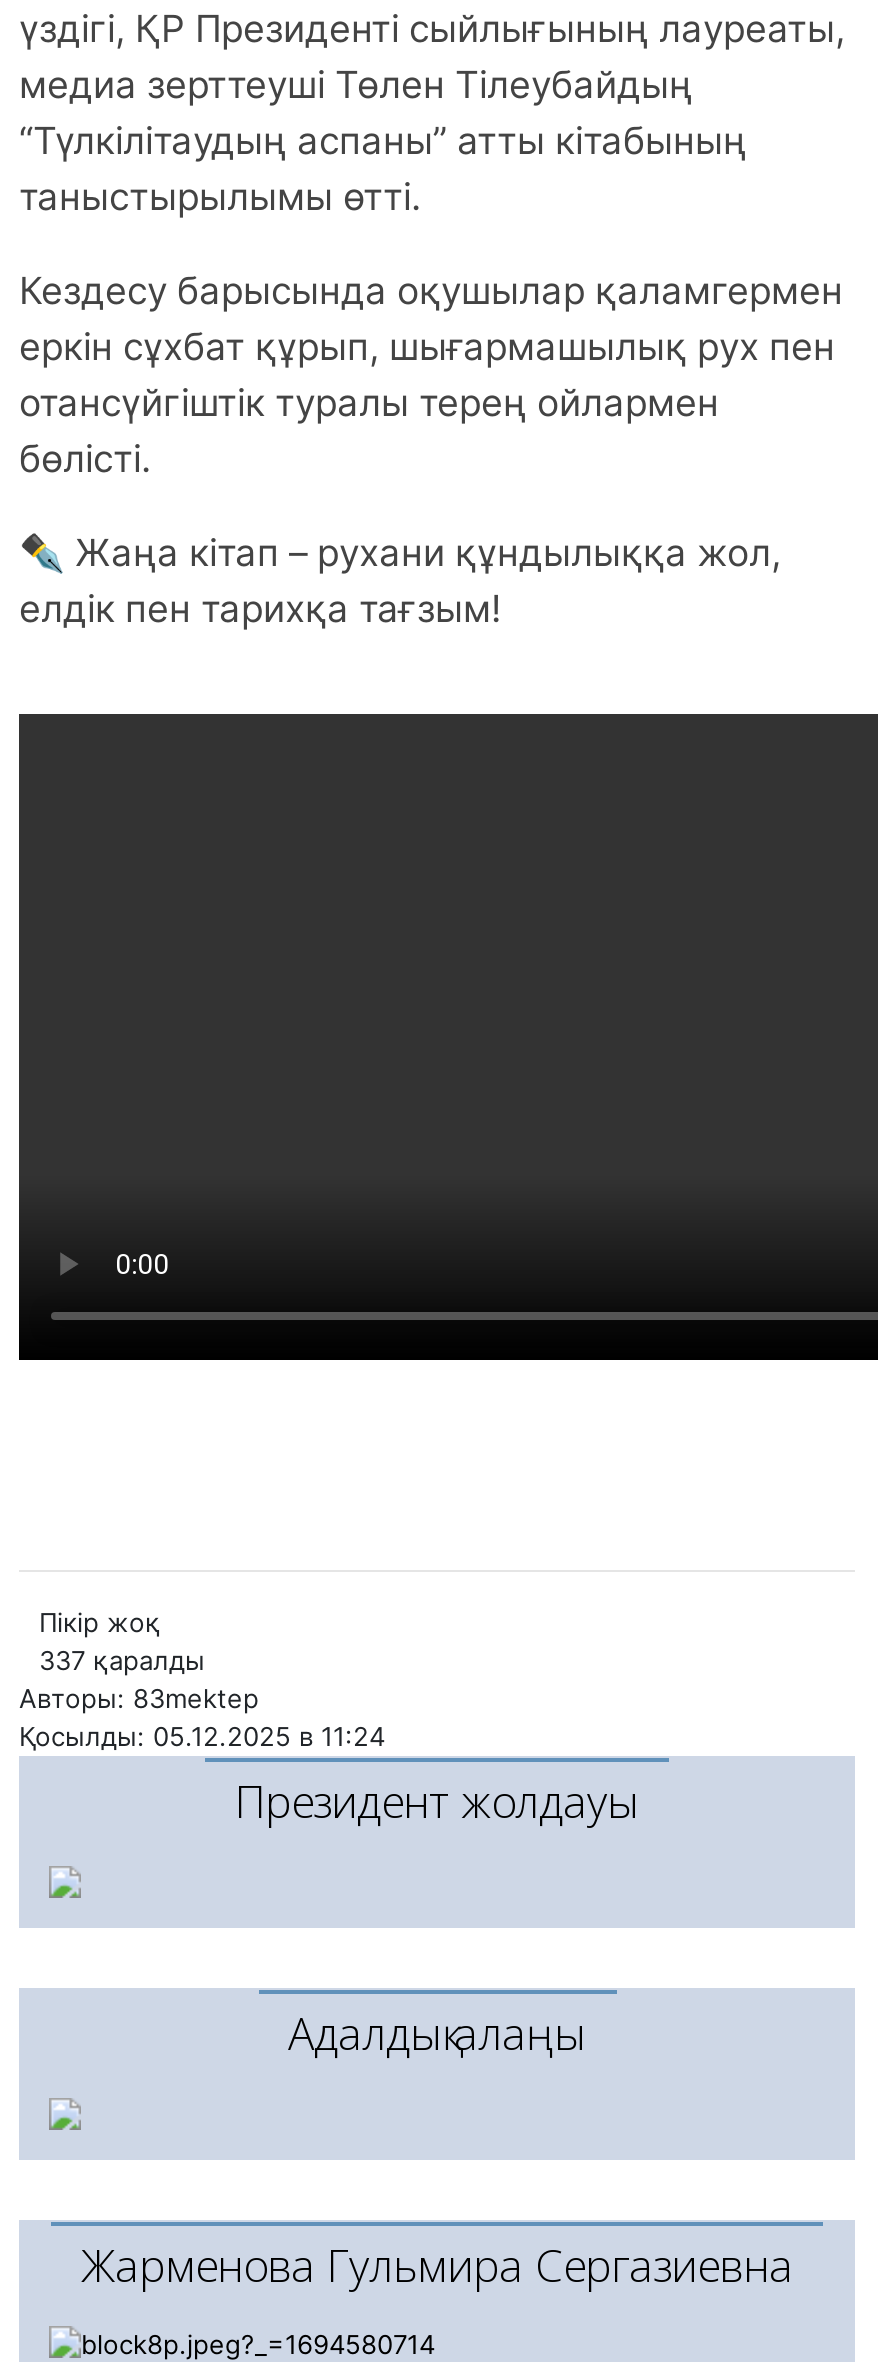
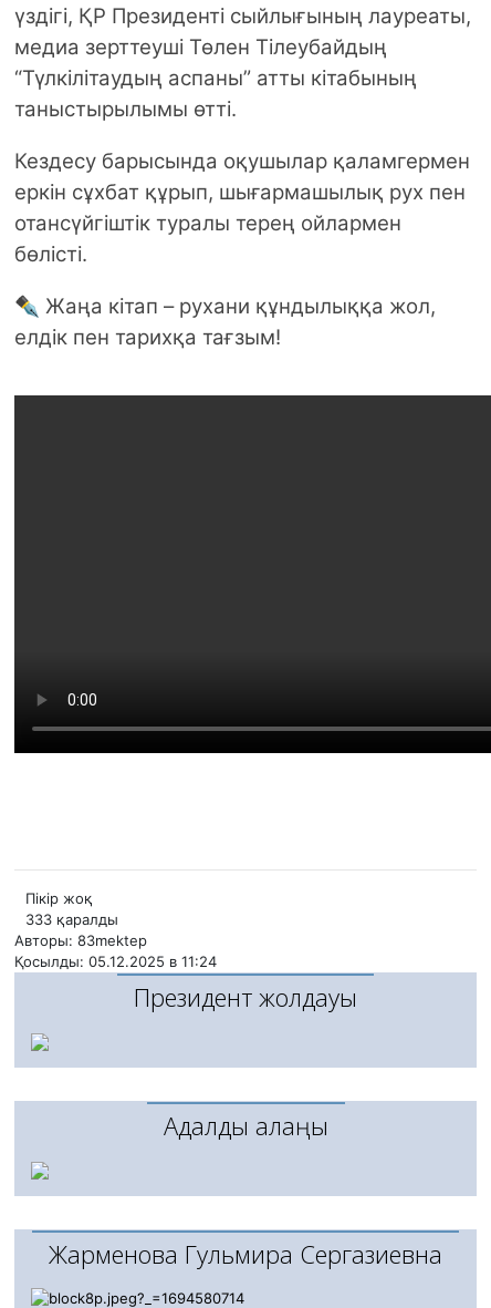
[39,1645,205,1677] 337 қаралды -> [25,911,118,929] 333 қаралды

